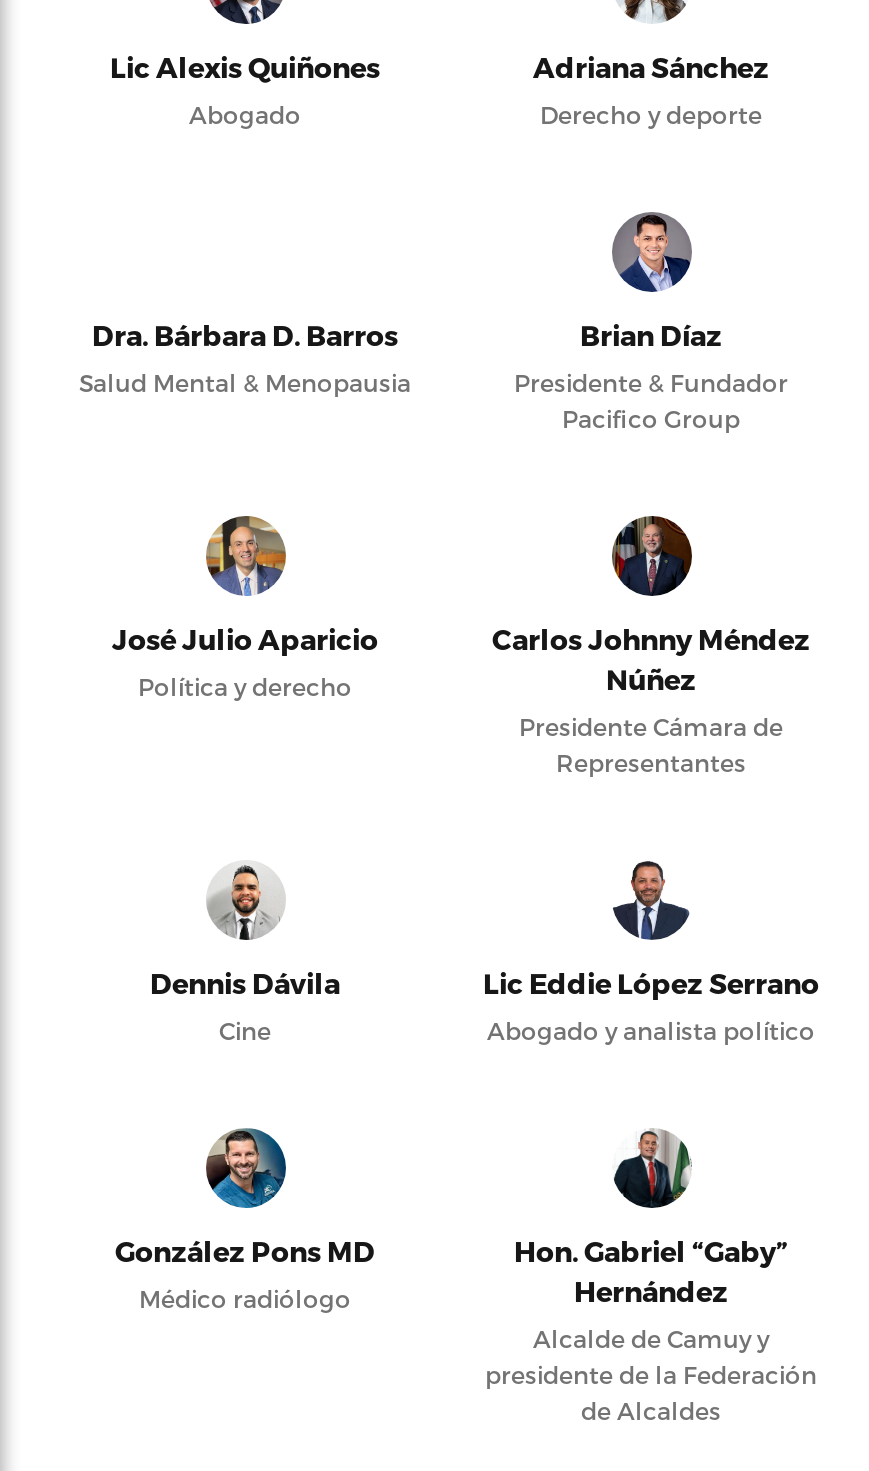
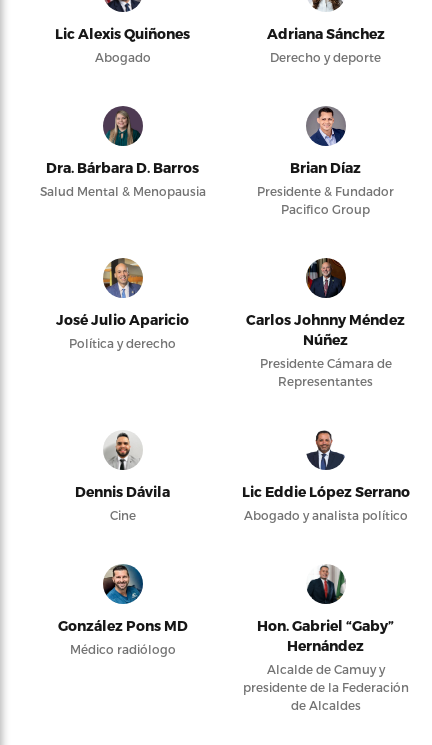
none -> [102,105,144,147] [image]

